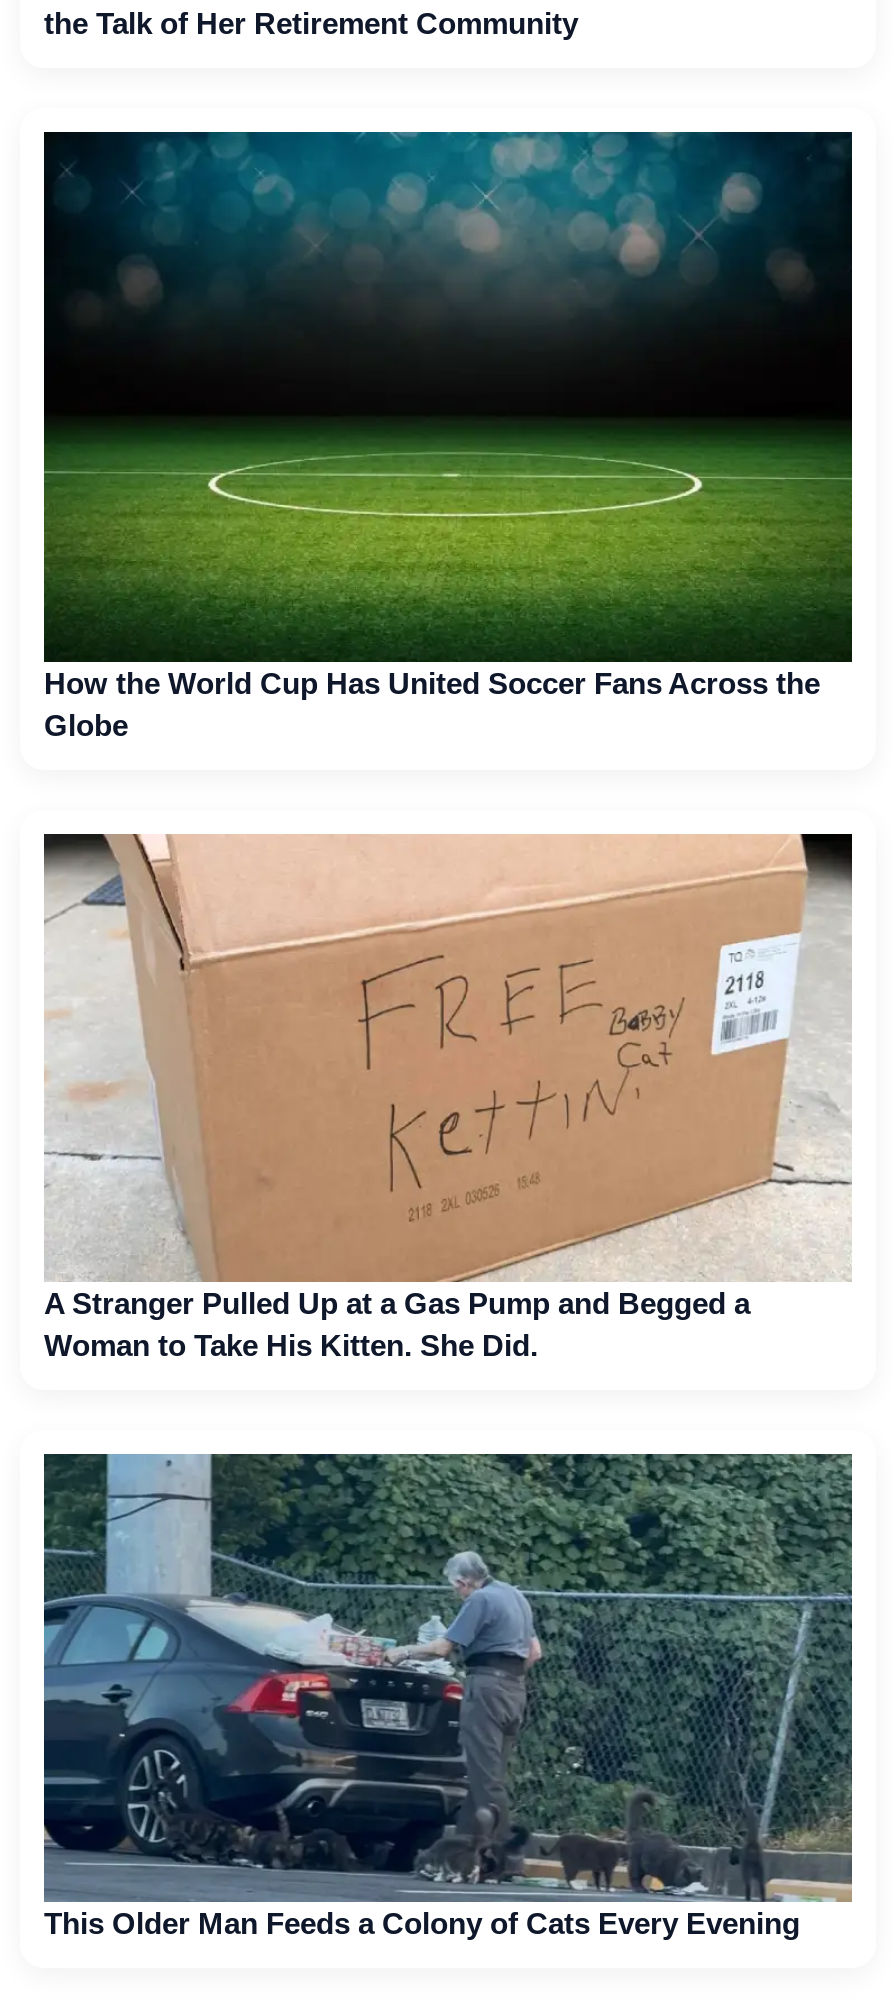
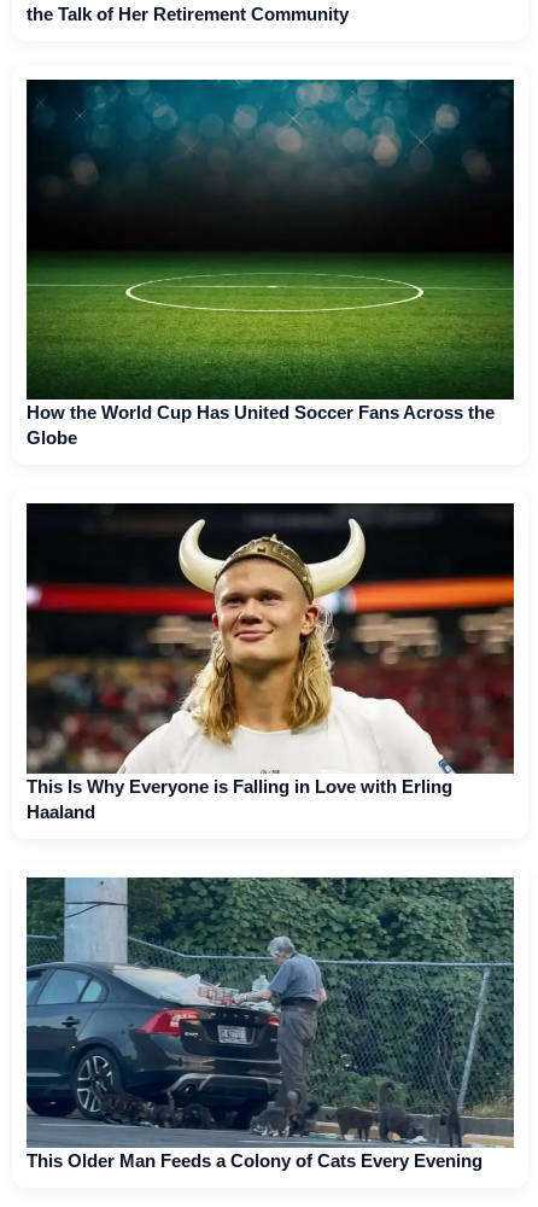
[44,832,852,1362] [image] | A Stranger Pulled Up at a Gas Pump and Begged a | Woman to Take His Kitten. She Did. -> [25,502,515,822] [image] | This Is Why Everyone is Falling in Love with Erling | Haaland

